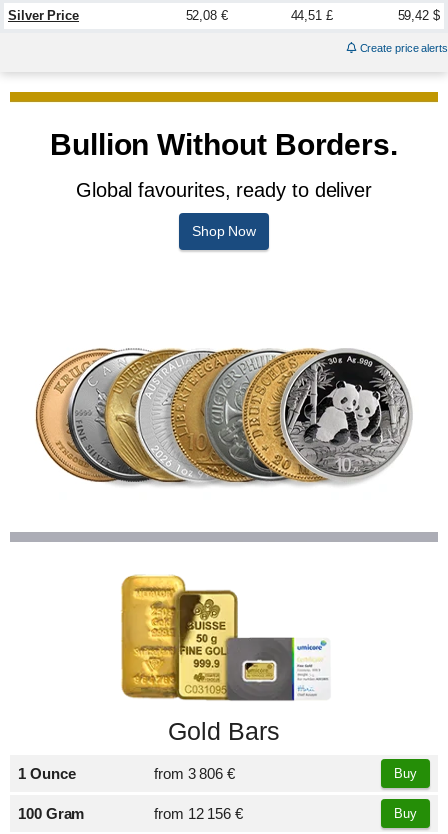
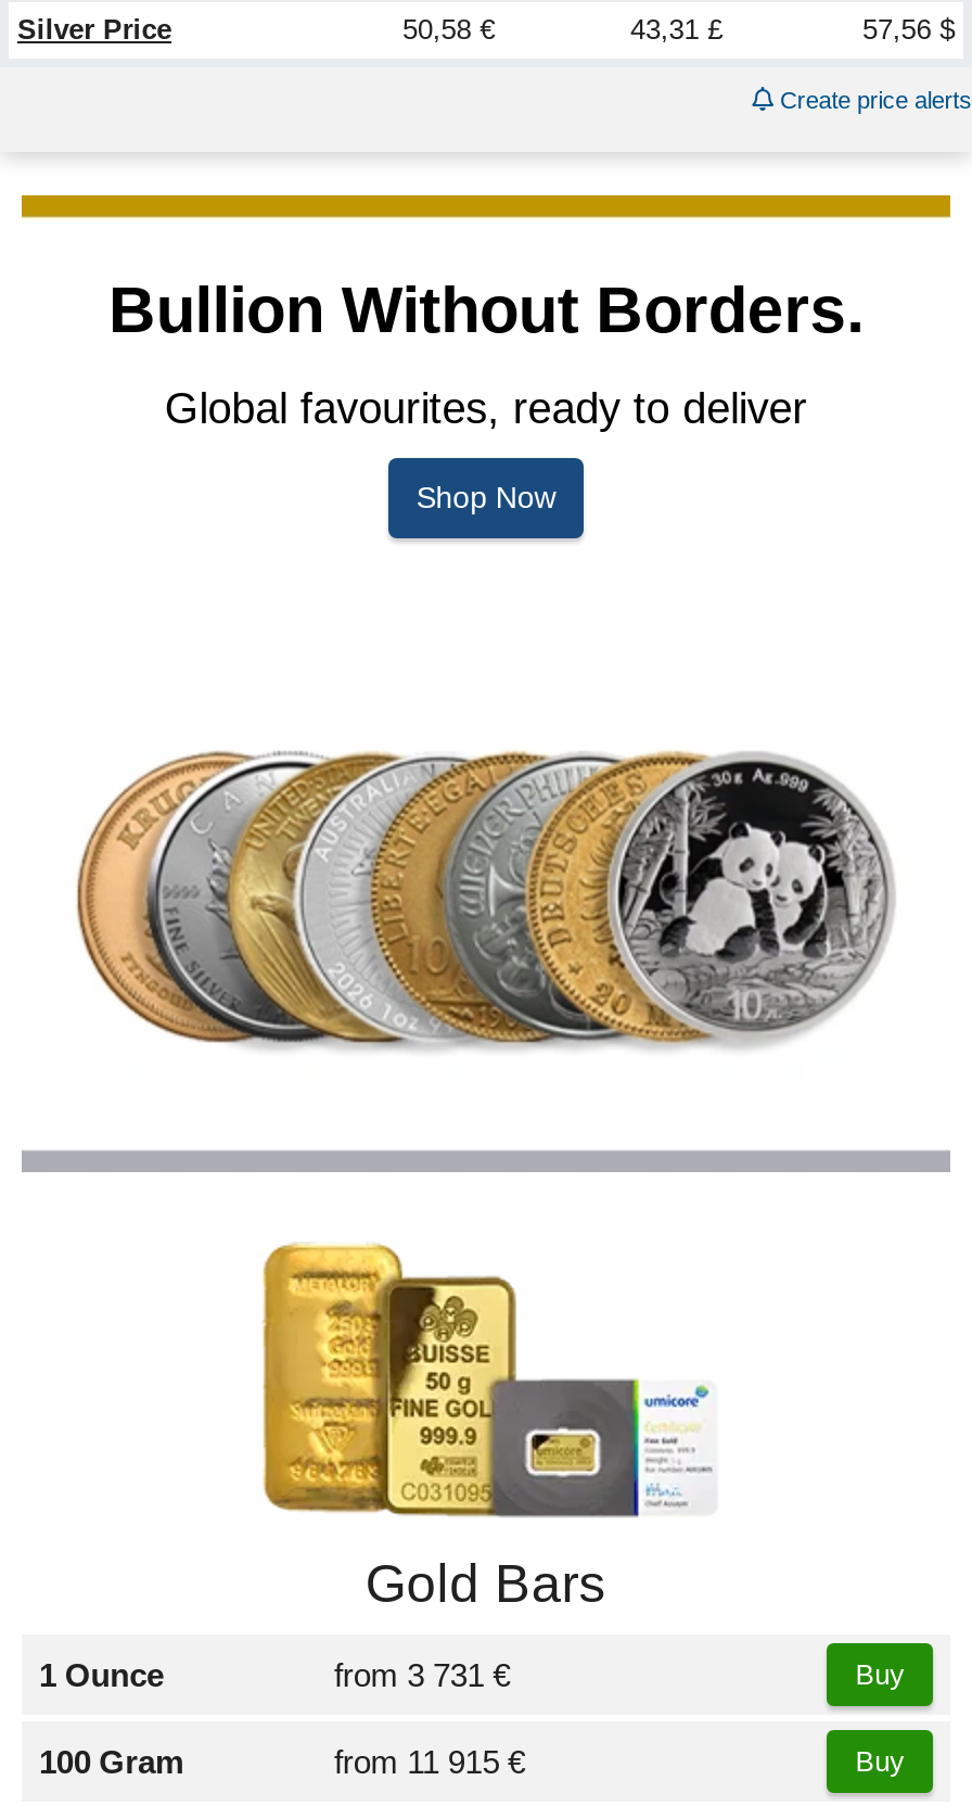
[185,8,228,23] 52,08 € -> [402,14,495,46] 50,58 €
[290,8,333,23] 44,51 £ -> [630,14,722,46] 43,31 £
[397,8,440,23] 59,42 $ -> [862,14,955,46] 57,56 $
[154,765,235,782] from 3 806 € -> [334,1656,510,1692] from 3 731 €
[154,805,243,822] from 12 156 € -> [334,1742,525,1779] from 11 915 €

